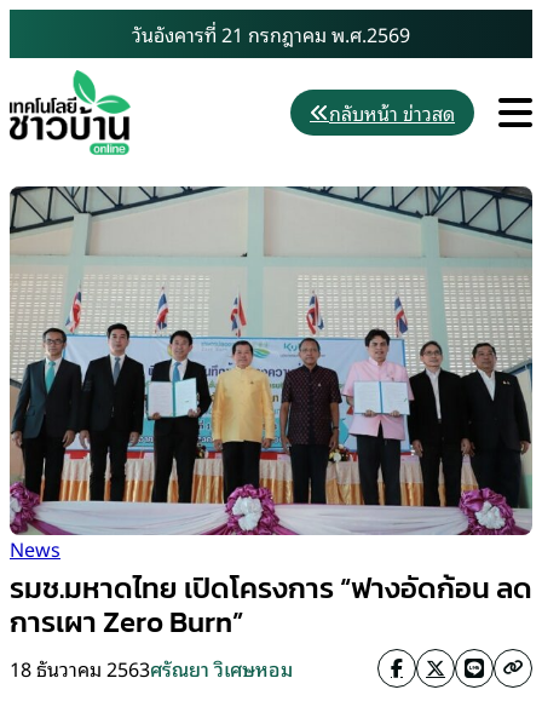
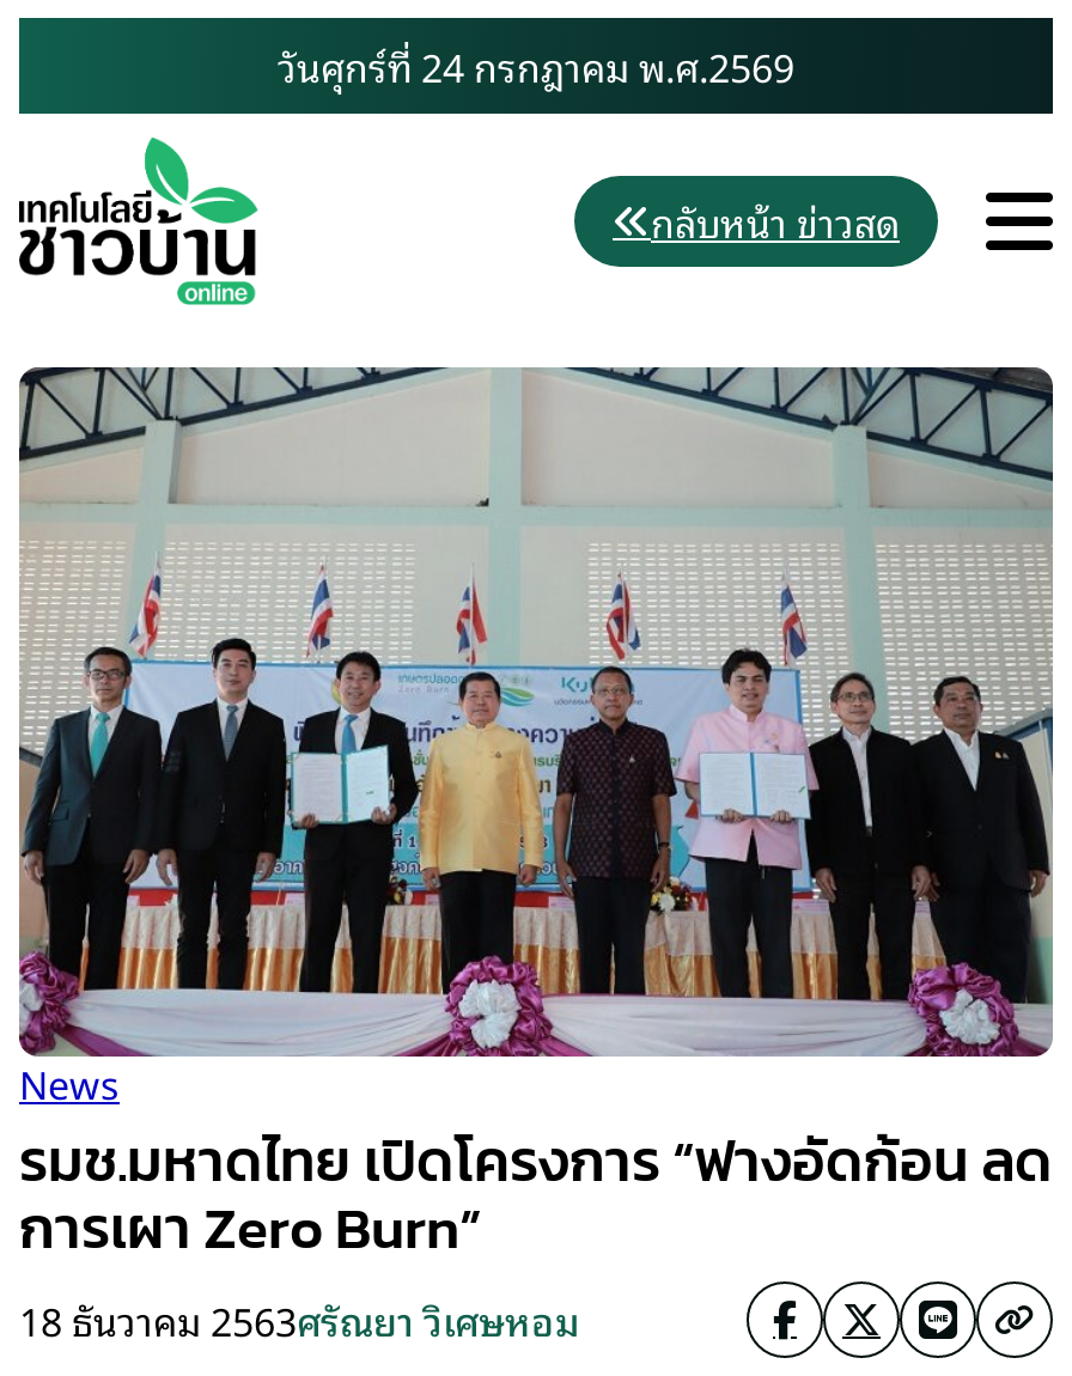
[132,18,410,50] วันอังคารที่ 21 กรกฎาคม พ.ศ.2569 -> [278,35,794,97] วันศุกร์ที่ 24 กรกฎาคม พ.ศ.2569

